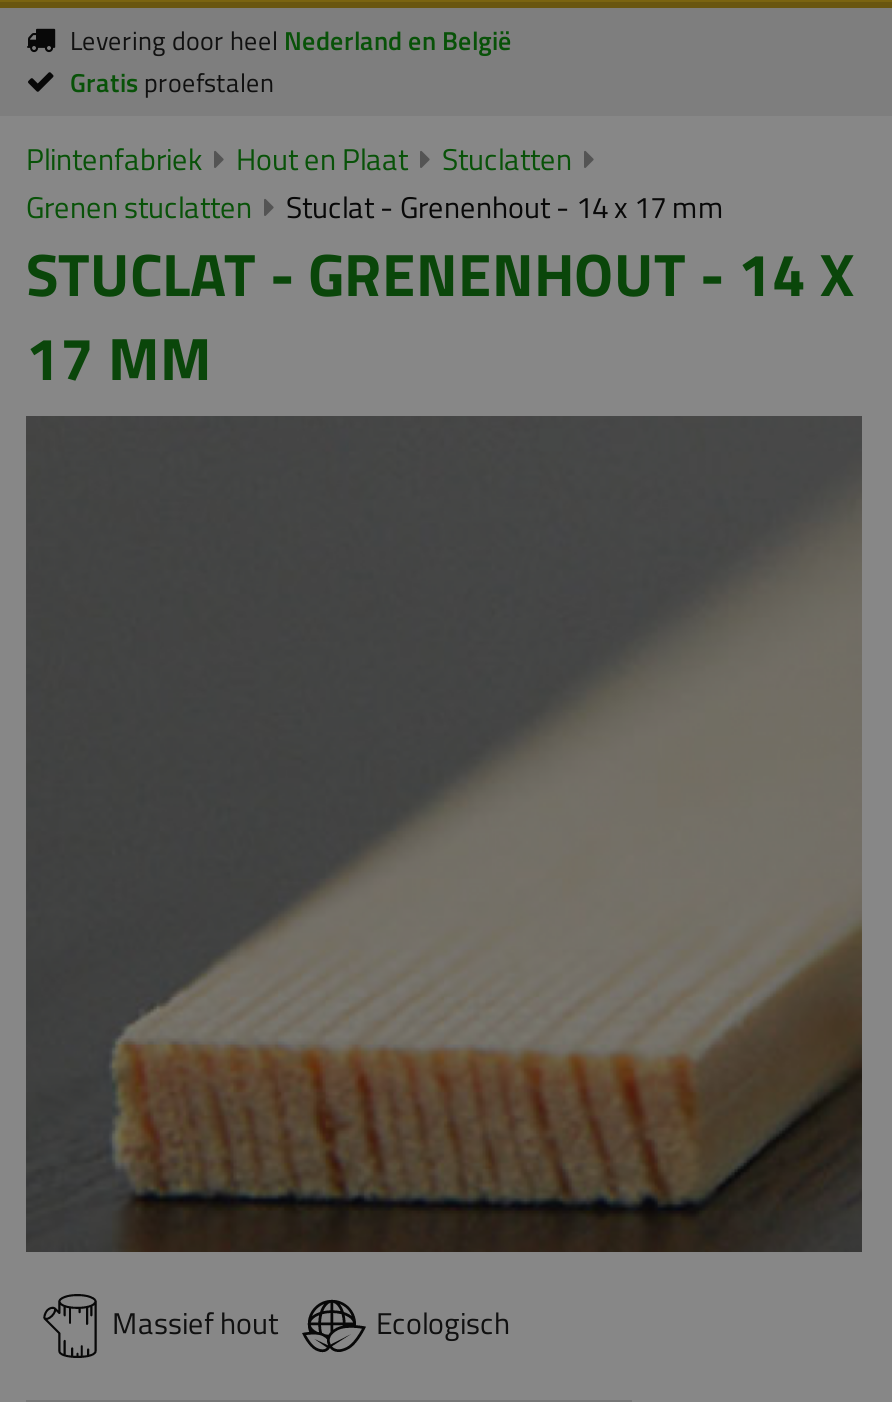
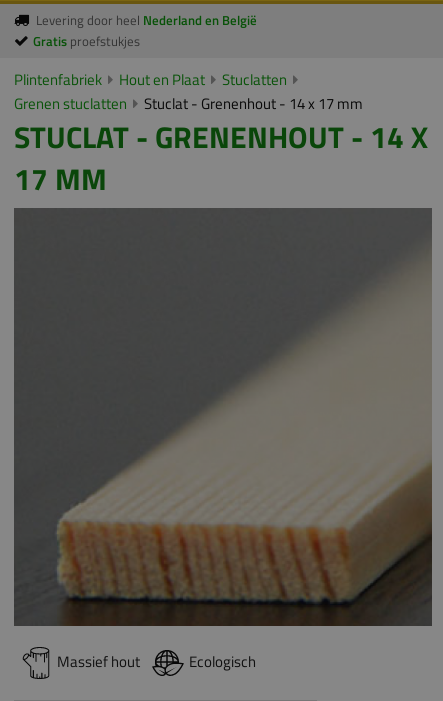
[70,62,274,102] Gratis proefstalen -> [33,31,140,51] Gratis proefstukjes

